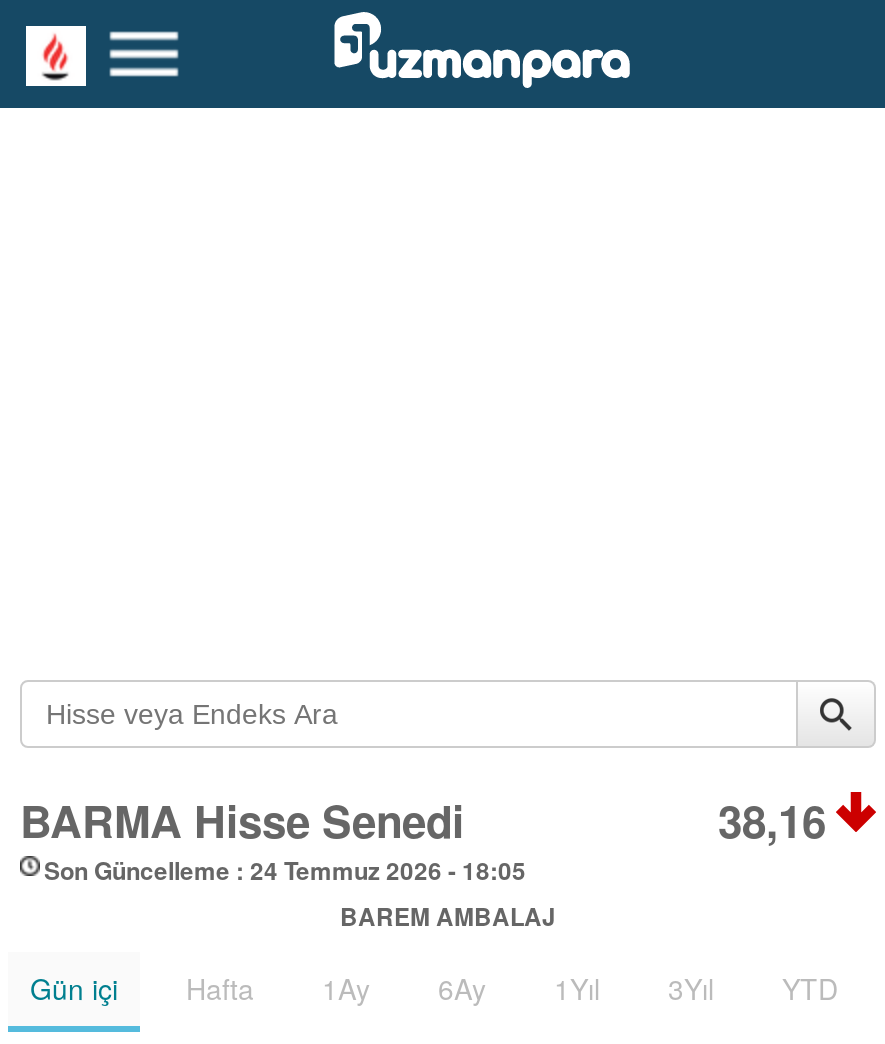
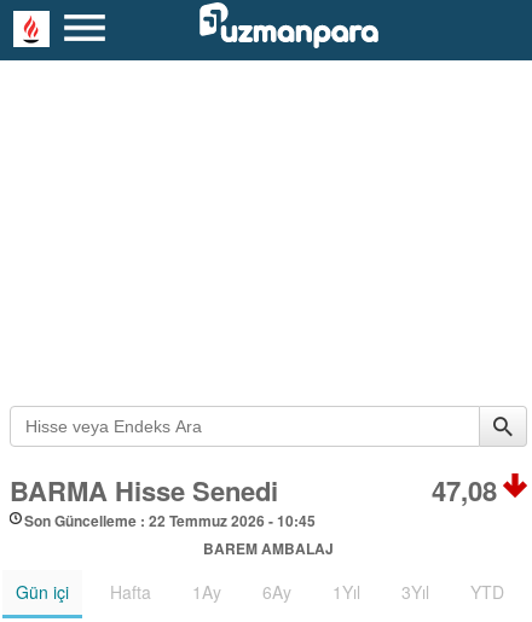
[718,788,826,852] 38,16 -> [432,471,497,510] 47,08
[44,852,526,888] Son Güncelleme : 24 Temmuz 2026 - 18:05 -> [24,510,316,531] Son Güncelleme : 22 Temmuz 2026 - 10:45

